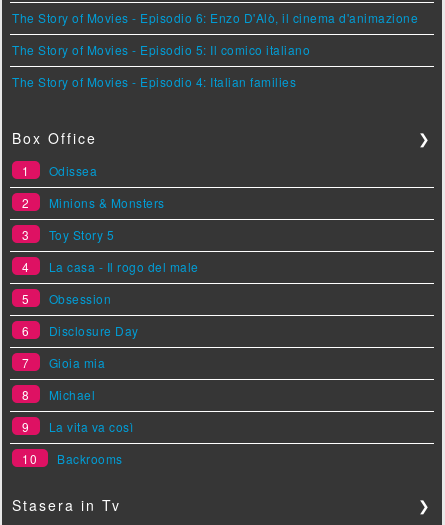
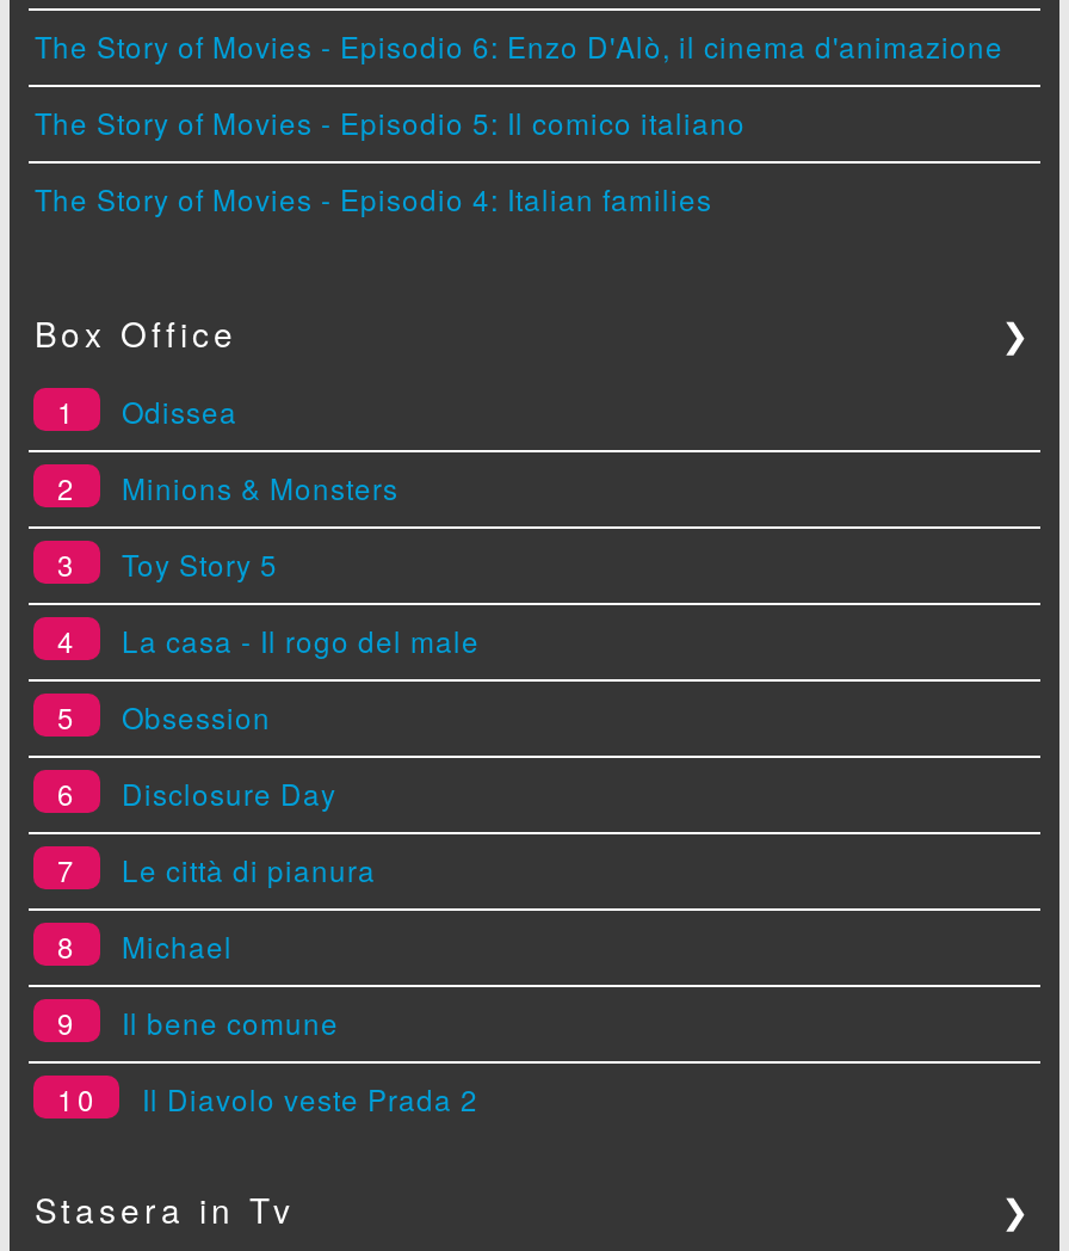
[49,354,105,371] Gioia mia -> [122,850,376,891] Le città di pianura
[49,418,133,435] La vita va così -> [122,1003,339,1043] Il bene comune
[57,450,123,467] Backrooms -> [142,1079,478,1120] Il Diavolo veste Prada 2

